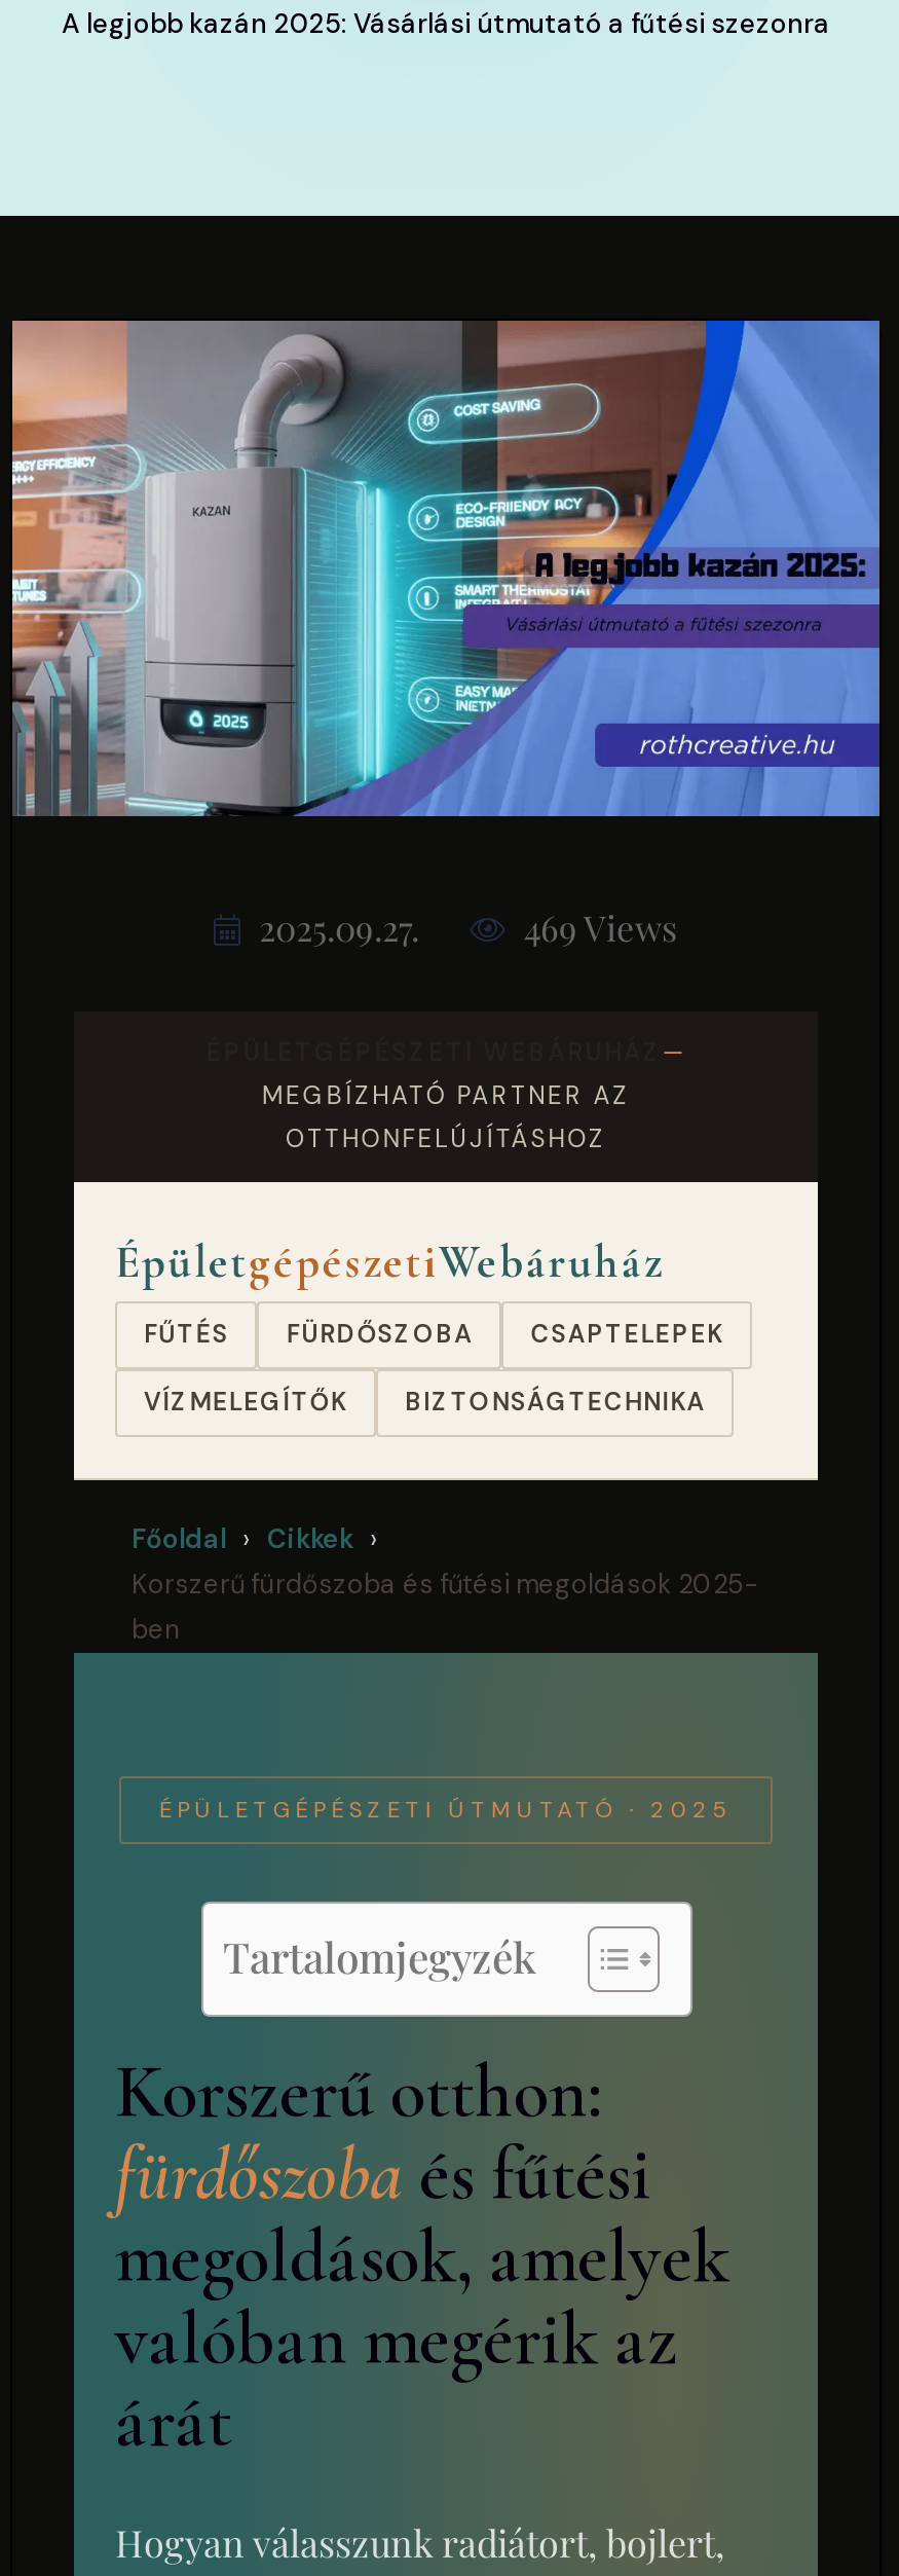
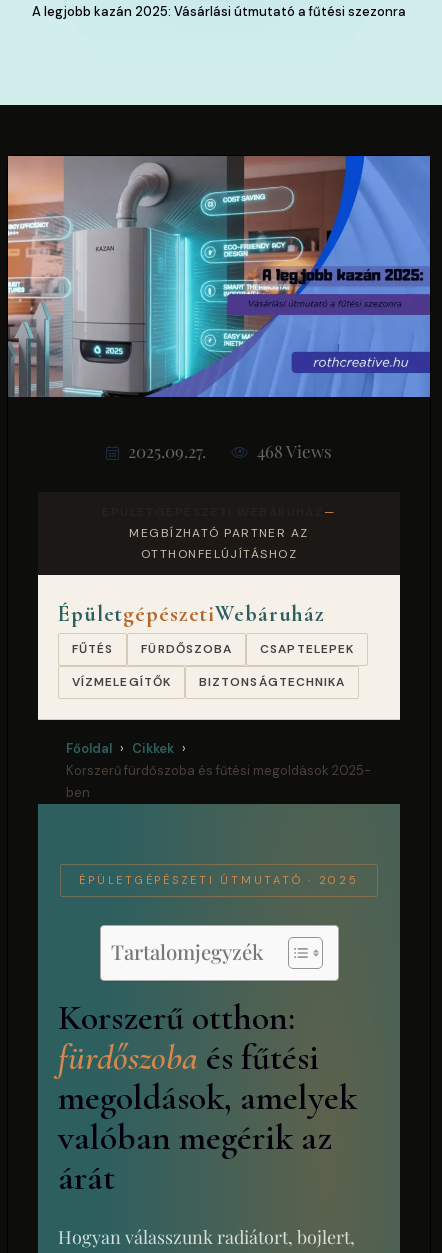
[516,905,678,950] 469 Views -> [253,440,332,462] 468 Views

